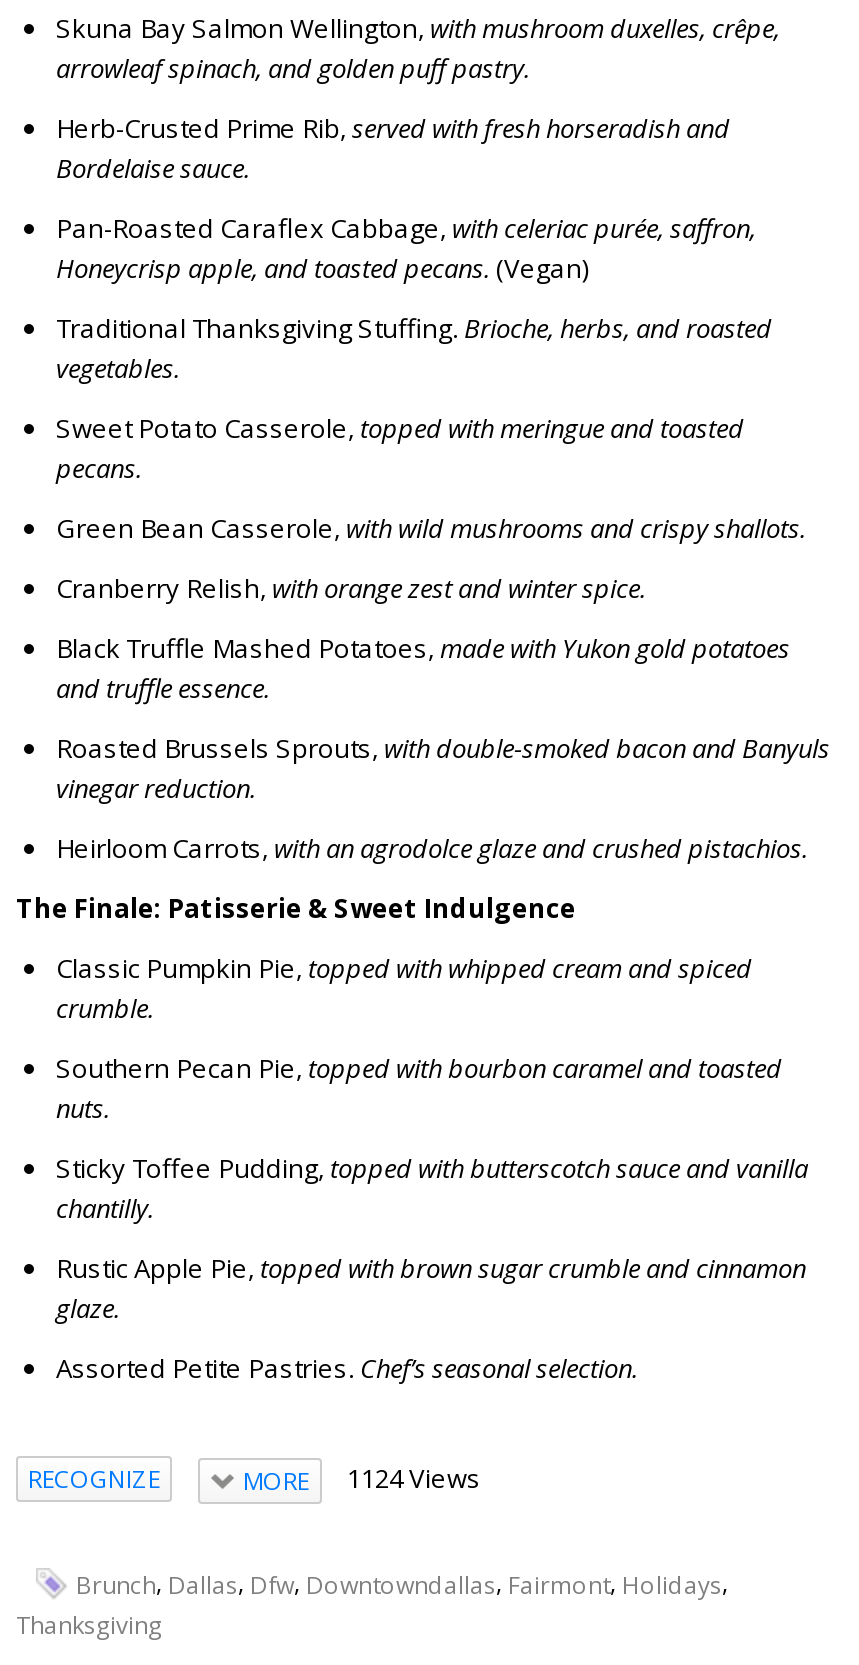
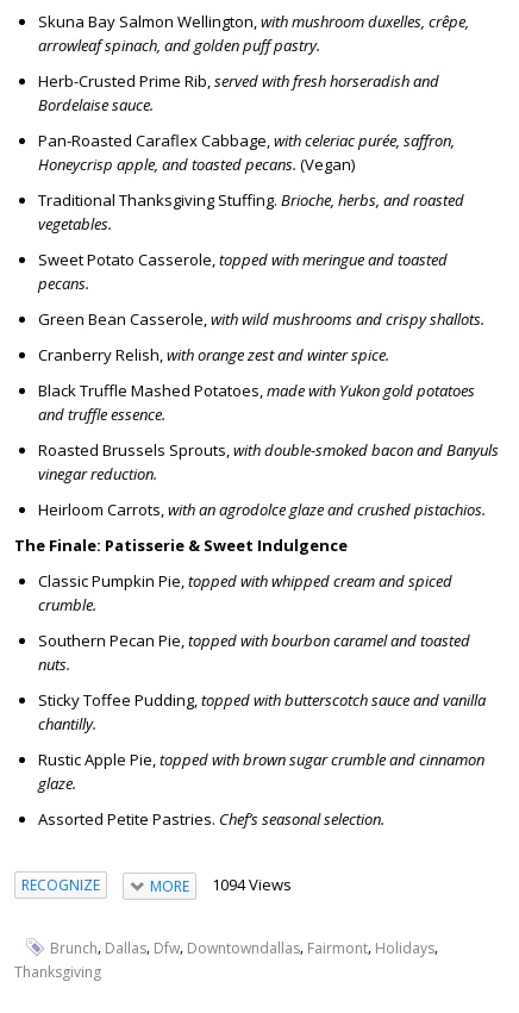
[243,1460,481,1498] MORE 1124 Views -> [149,873,291,896] MORE 1094 Views

